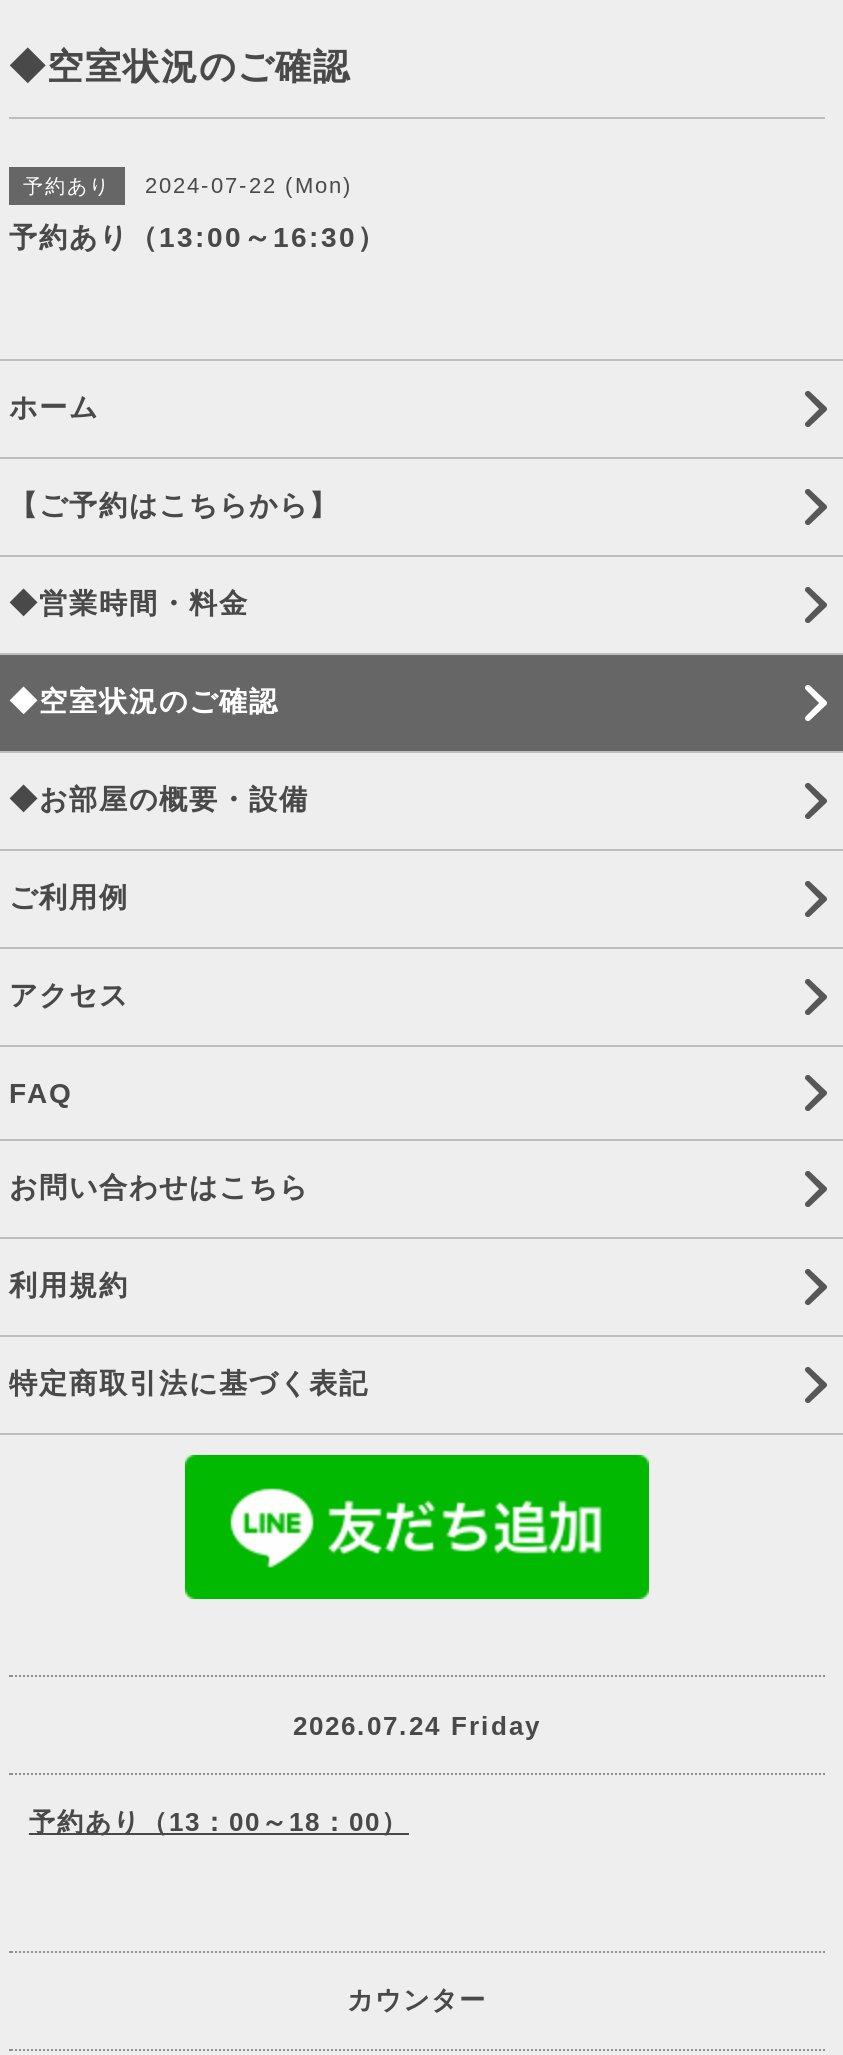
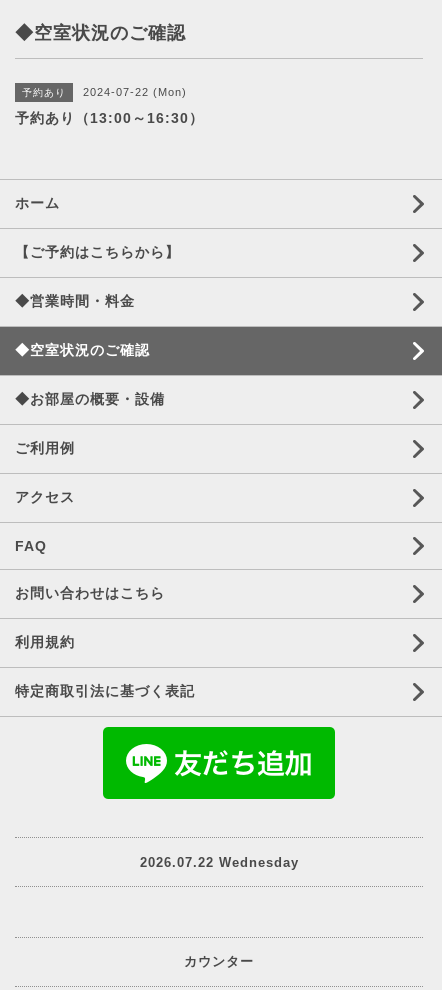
[29,1710,541,1837] 2026.07.24 Friday | 予約あり（13：00～18：00） -> [139,854,298,869] 2026.07.22 Wednesday

